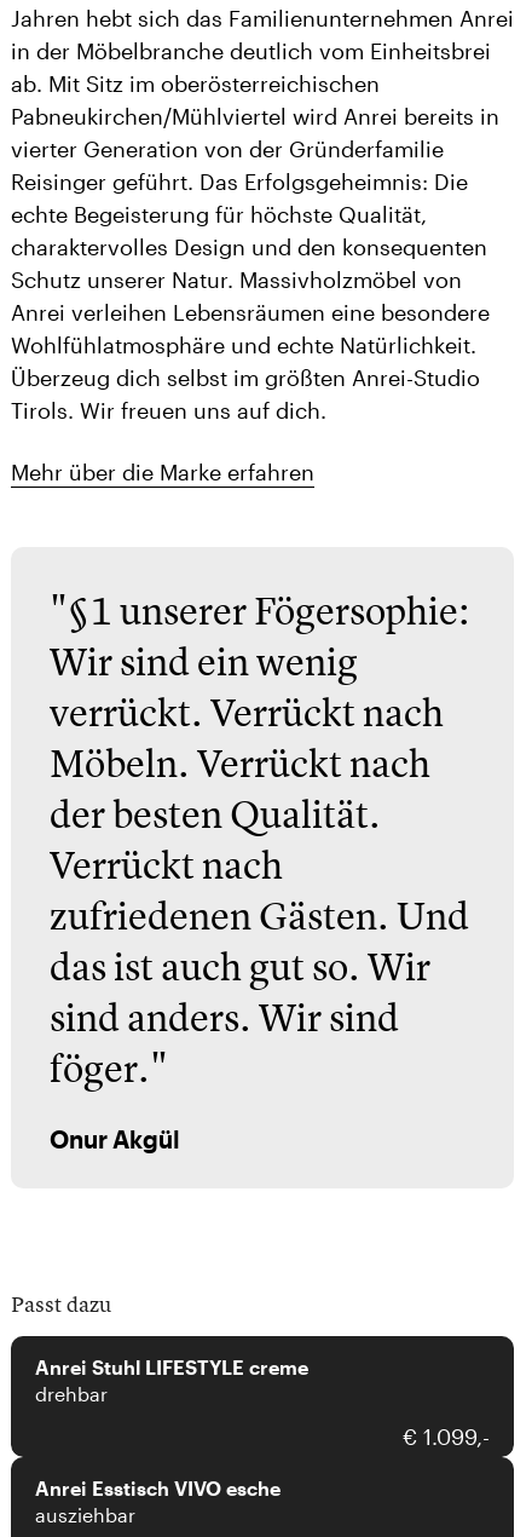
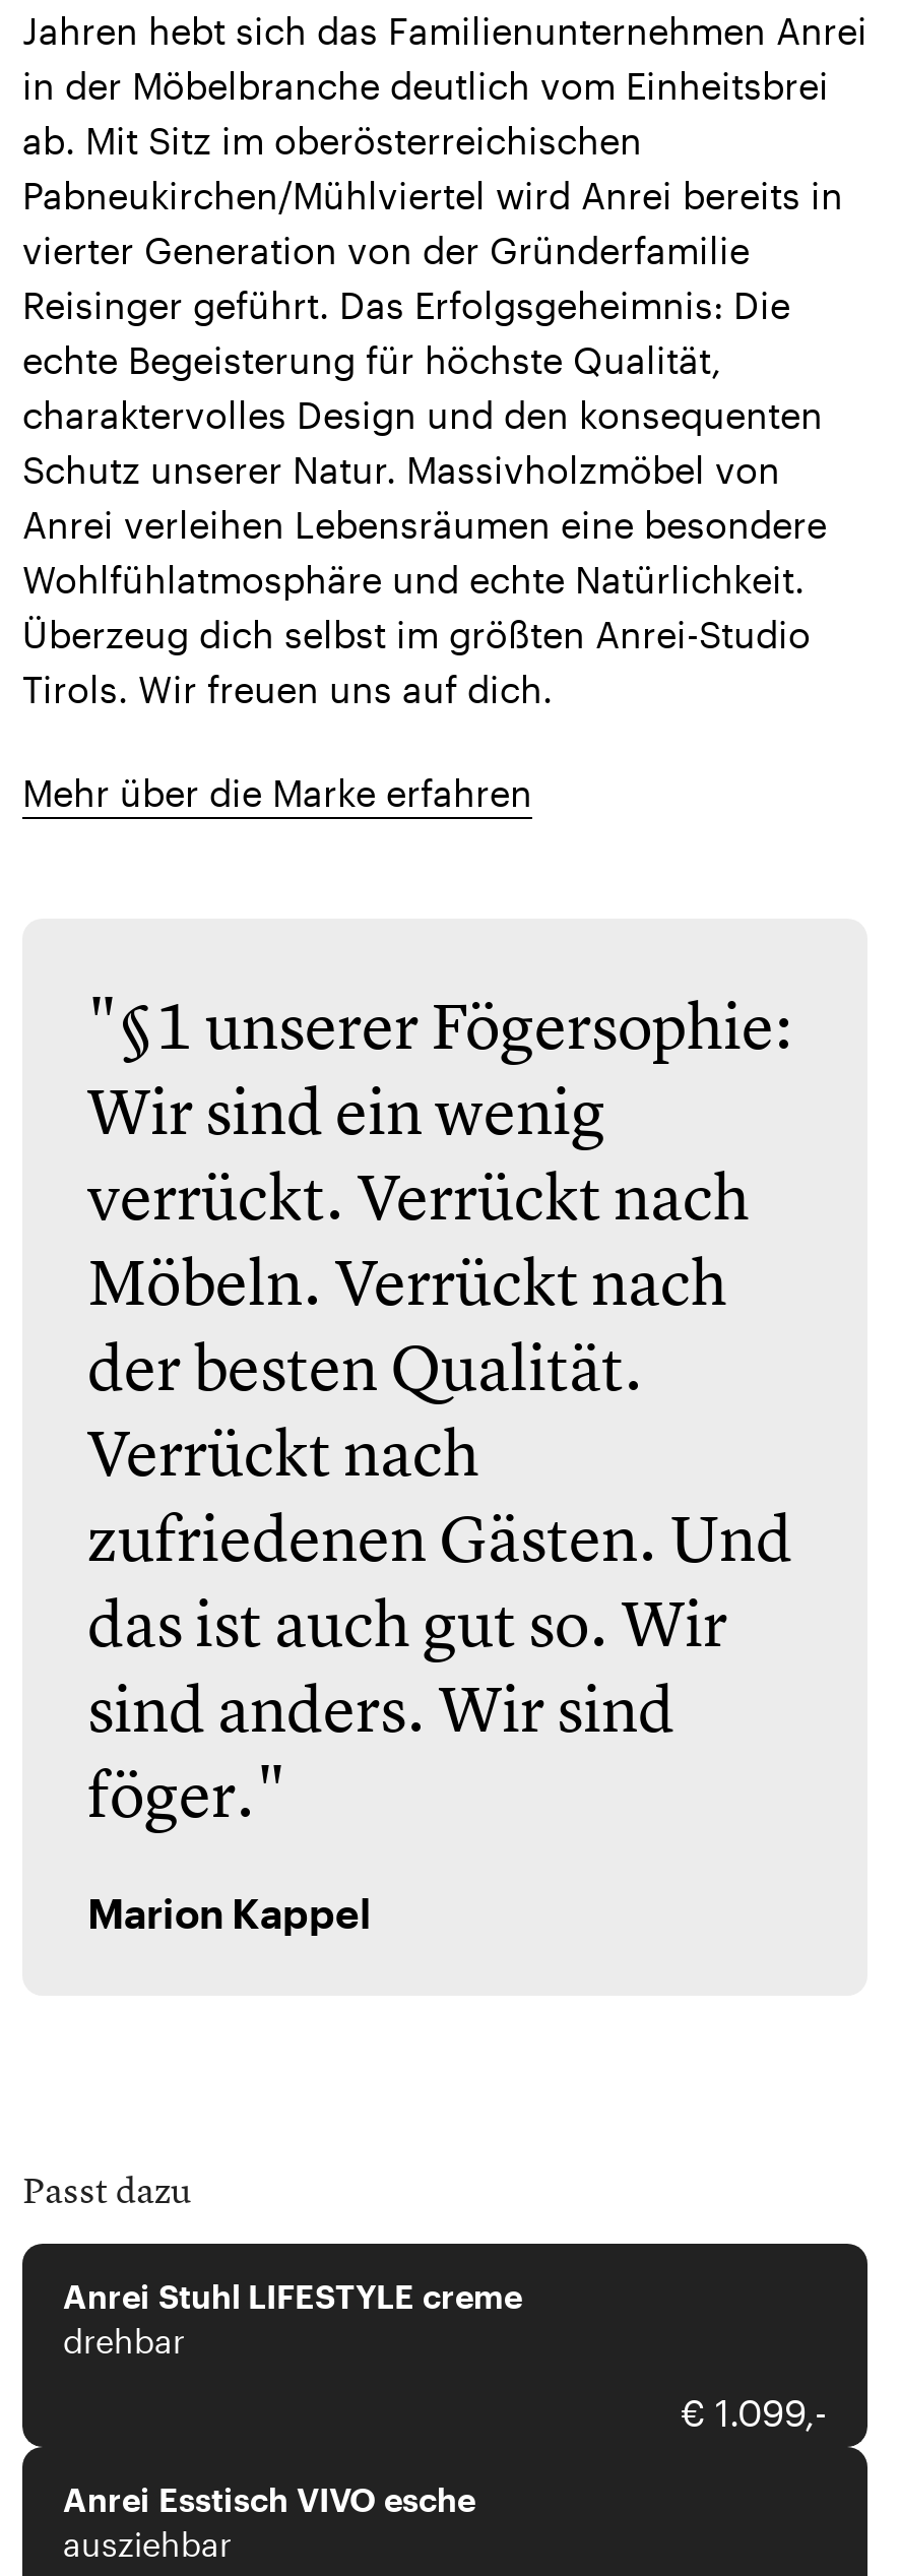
[50,1124,180,1153] Onur Akgül -> [87,1888,372,1937] Marion Kappel

